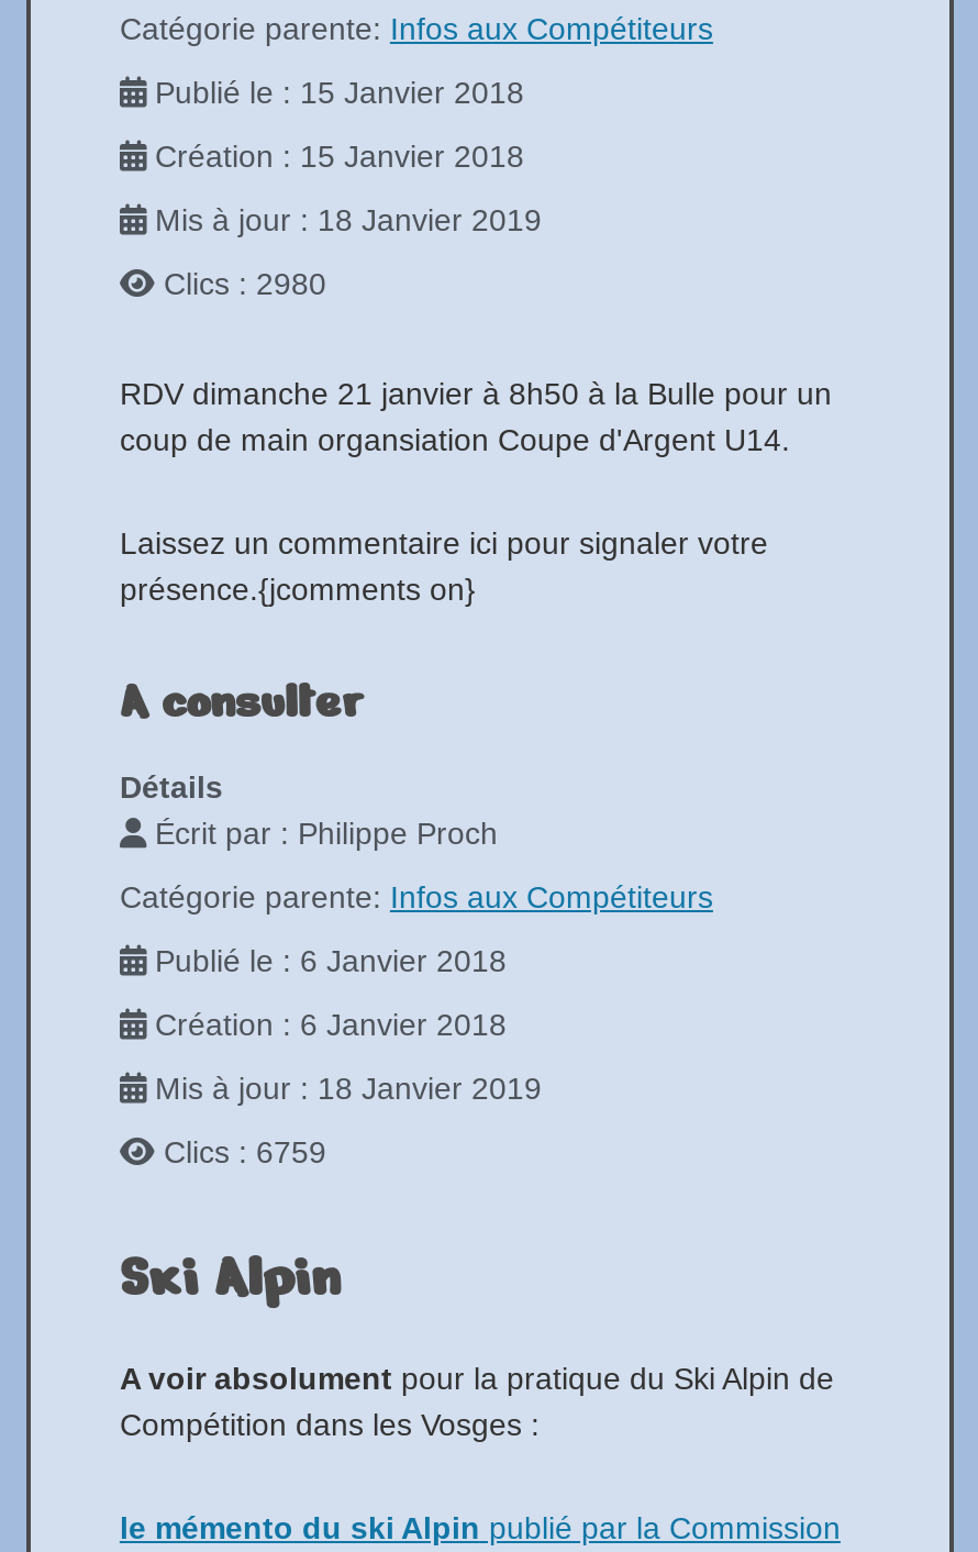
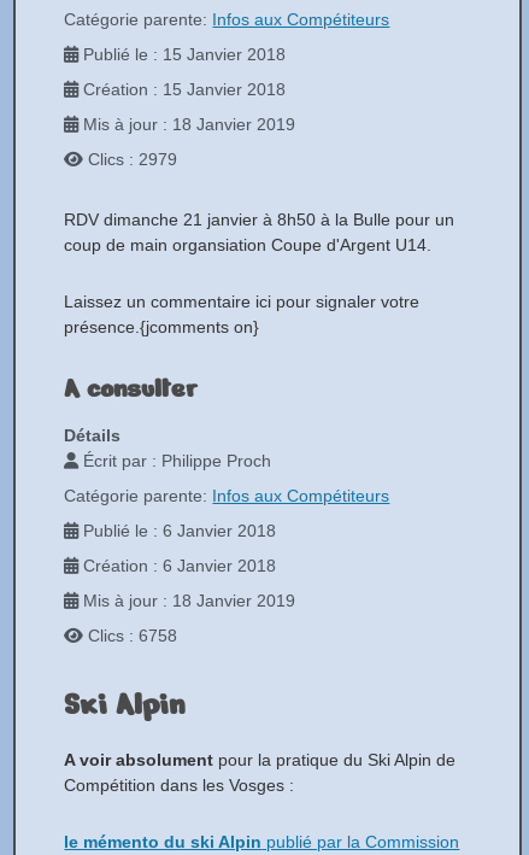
[164,266,326,301] Clics : 2980 -> [88,150,178,169] Clics : 2979
[164,1135,326,1170] Clics : 6759 -> [88,626,178,645] Clics : 6758

